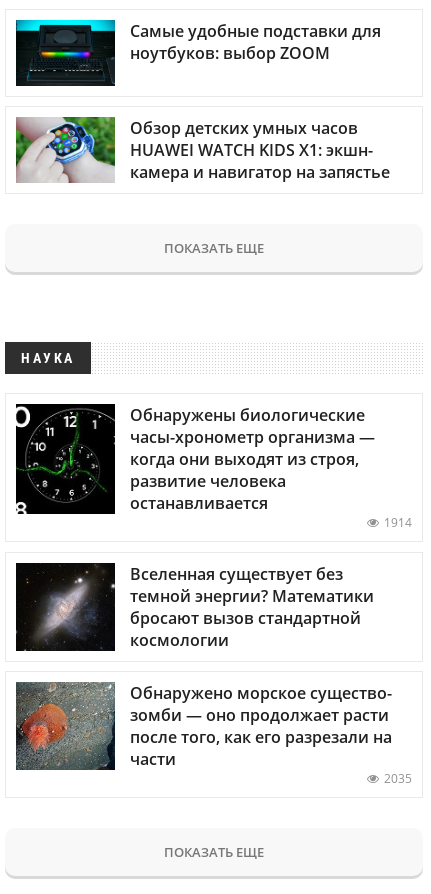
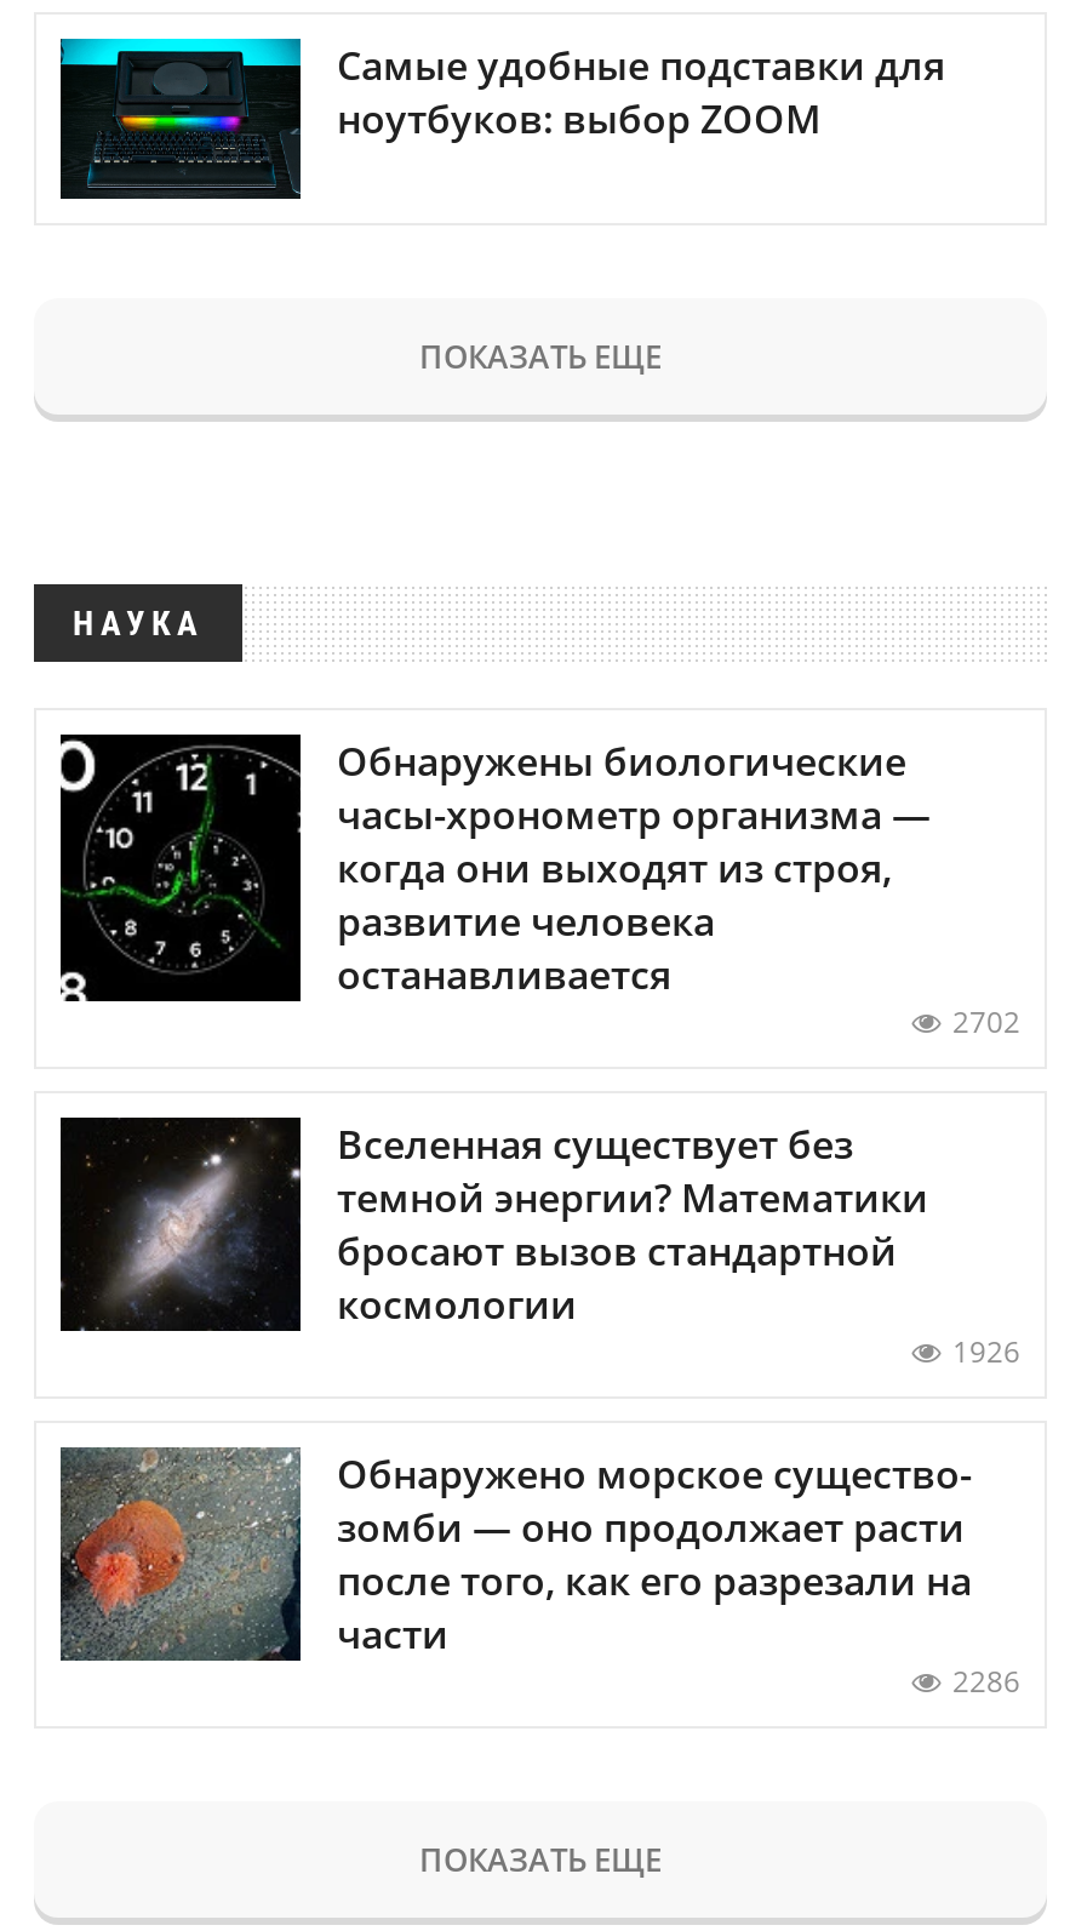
[15,116,390,184] [image] | Обзор детских умных часов | HUAWEI WATCH KIDS X1: экшн- | камера и навигатор на запястье -> none
moved [15,239,375,514] -> [58,335,931,1002]: [image] | ПОКАЗАТЬ ЕЩЕ | НАУКА | Обнаружены биологические | часы-хронометр организма — | когда они выходят из строя, | развитие человека | останавливается
[384,514,412,531] 1914 -> [952,1002,1020,1043] 2702
moved [17,562,374,651] -> [63,1118,928,1333]: [image] | Вселенная существует без | темной энергии? Математики | бросают вызов стандартной | космологии
none -> [952,1332,1020,1373] 1926
[384,770,412,787] 2035 -> [952,1662,1020,1703] 2286

